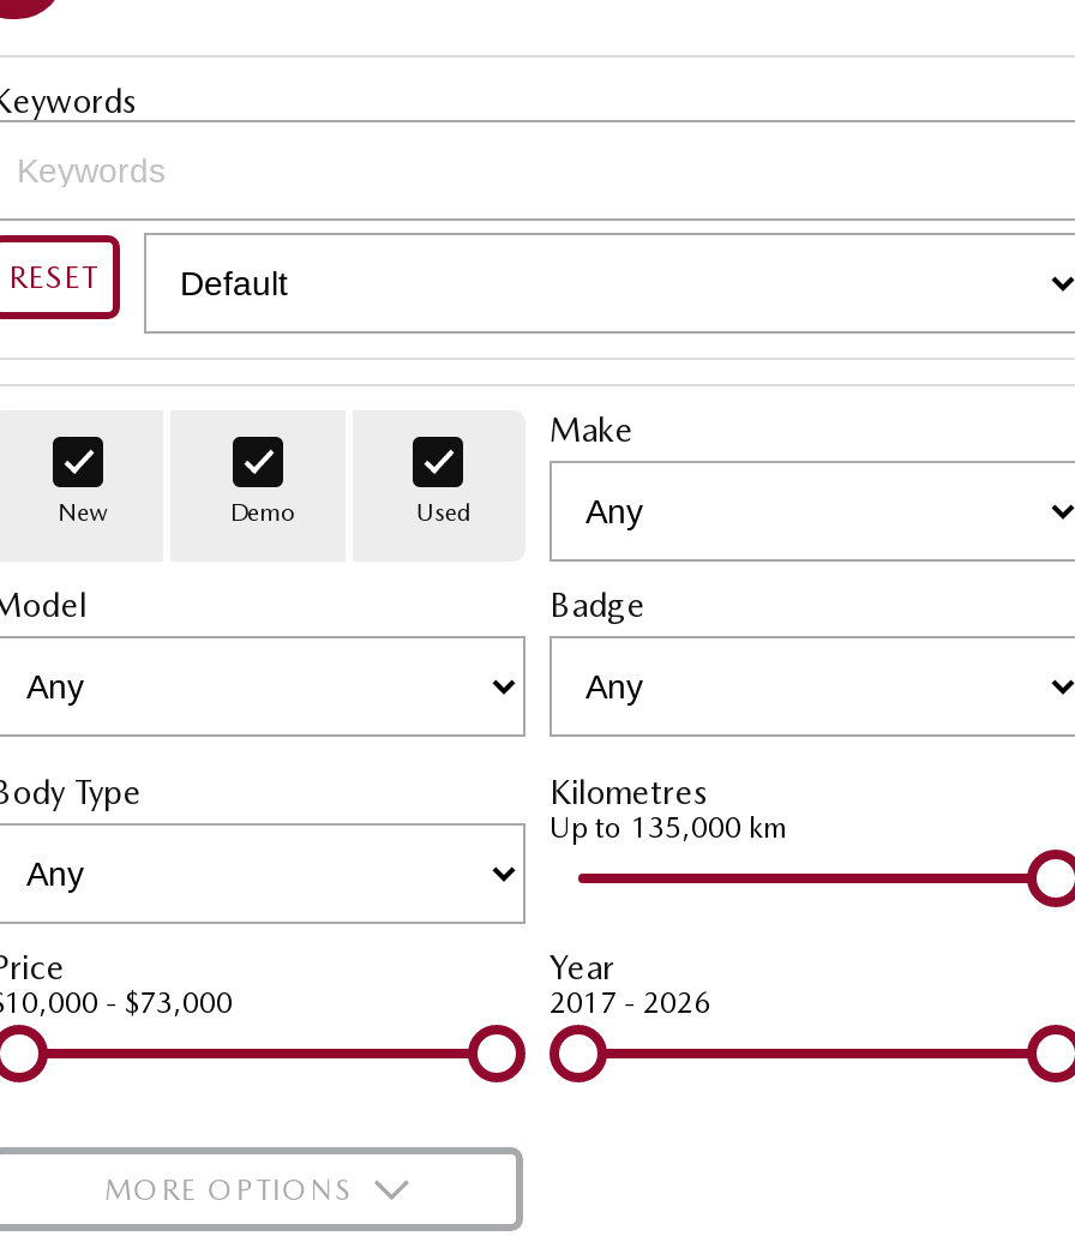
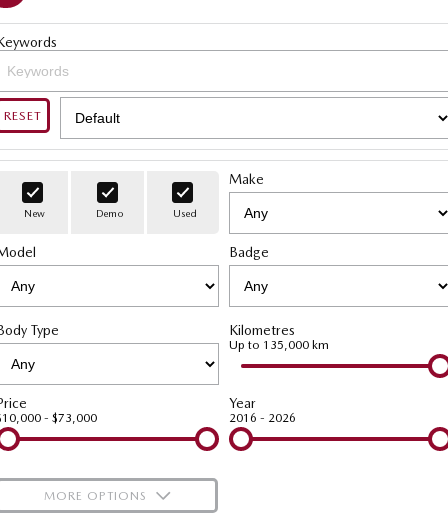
[549,986,710,1020] 2017 - 2026 -> [229,411,296,425] 2016 - 2026

